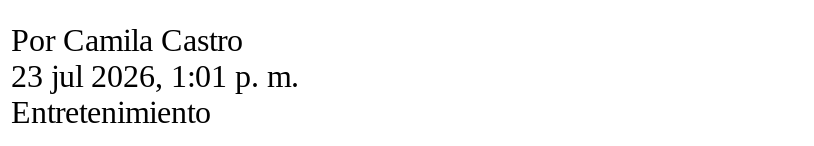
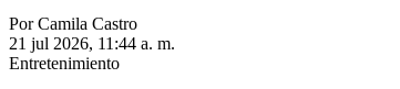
[11,60,299,94] 23 jul 2026, 1:01 p. m. -> [9,34,175,52] 21 jul 2026, 11:44 a. m.

